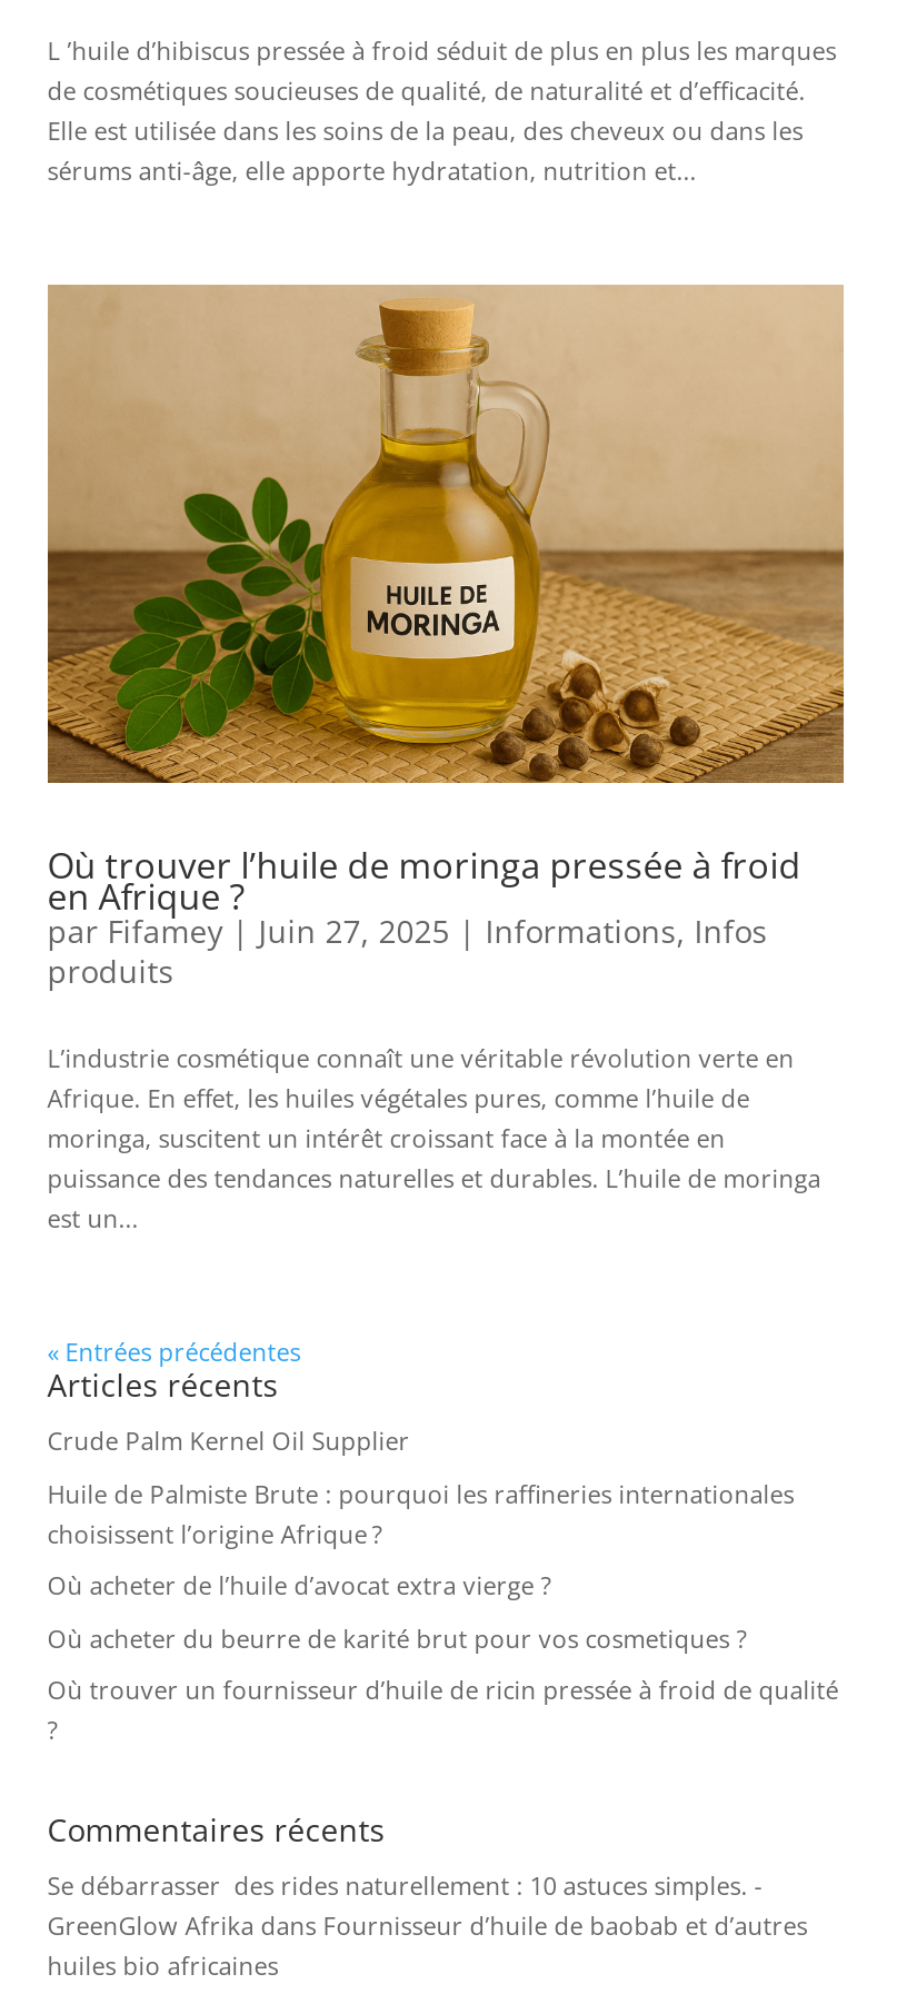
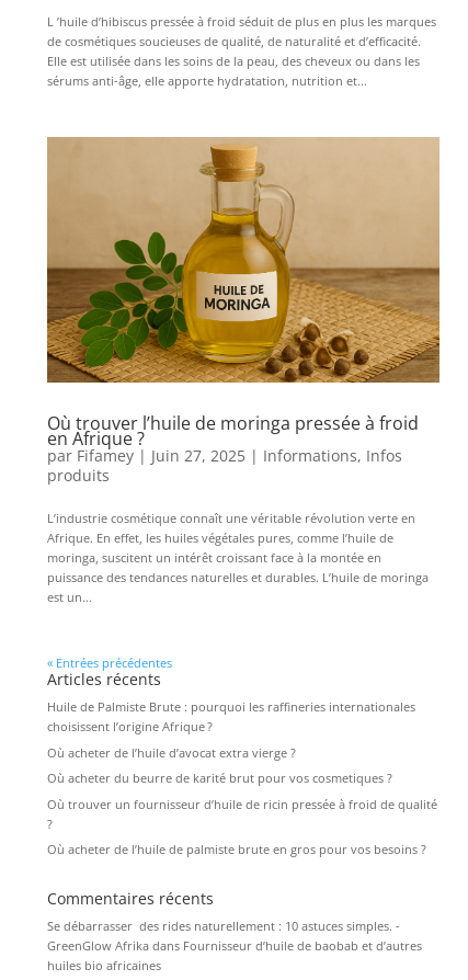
[47,1424,410,1457] Crude Palm Kernel Oil Supplier -> none
moved [47,1476,839,1706] -> [47,698,437,812]: Huile de Palmiste Brute : pourquoi les raffineries internationales | choisissent l’origine Afrique ? | Où acheter de l’huile d’avocat extra vierge ? | Où acheter du beurre de karité brut pour vos cosmetiques ? | Où trouver un fournisseur d’huile de ricin pressée à froid de qualité
none -> [47,841,426,857] Où acheter de l’huile de palmiste brute en gros pour vos besoins ?

